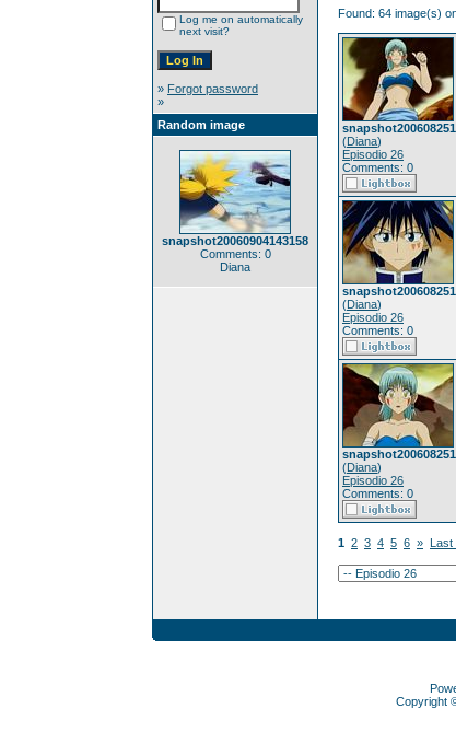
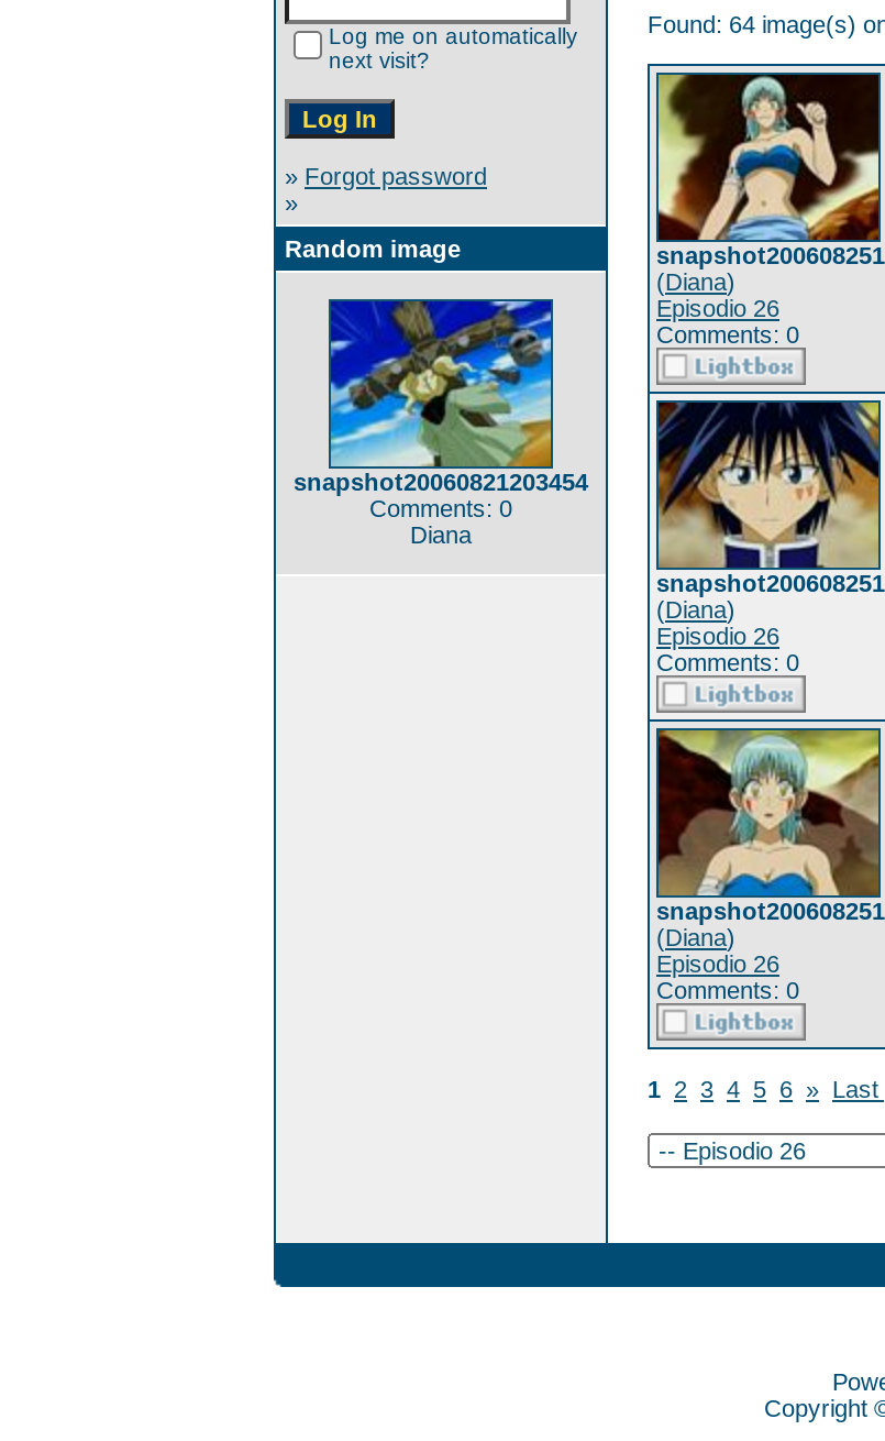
[162,151,308,247] [image] | snapshot20060904143158 -> [294,299,588,495] [image] | snapshot20060821203454

